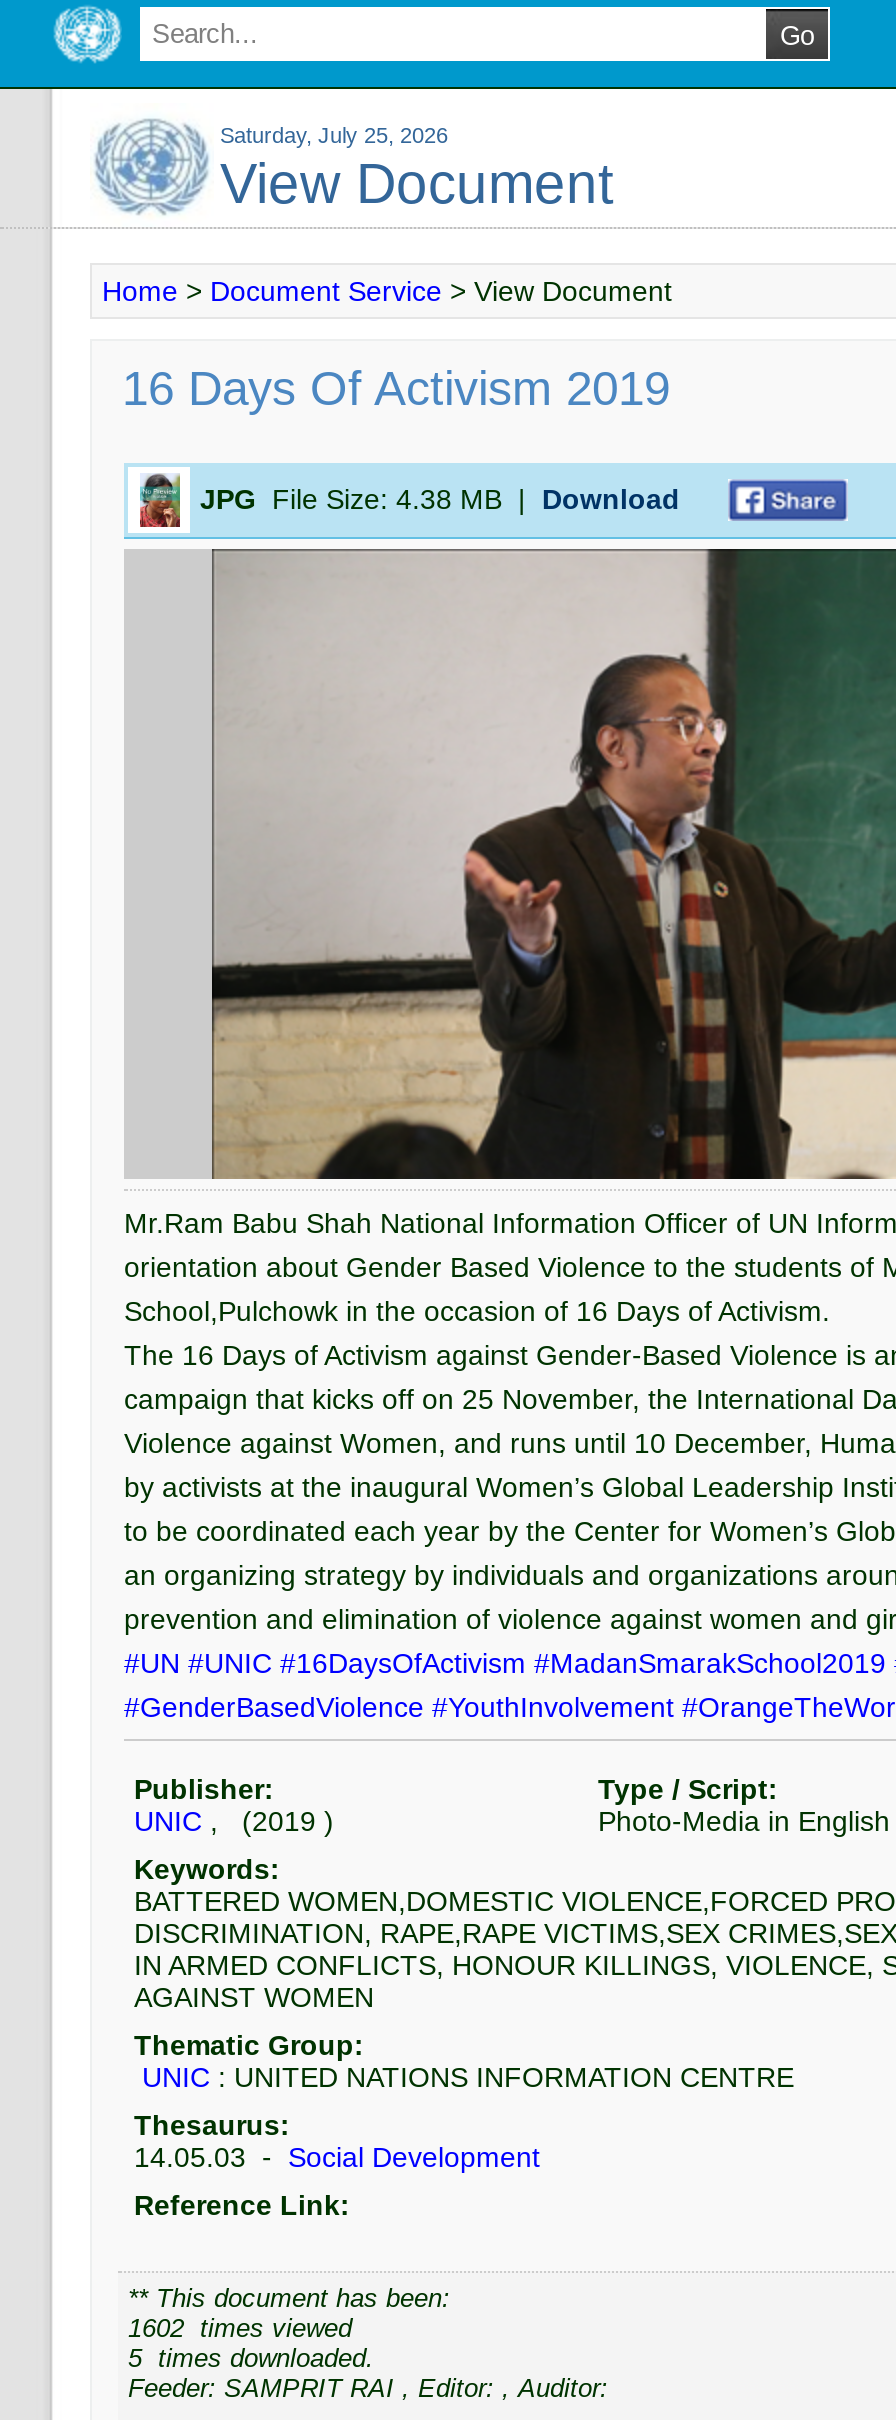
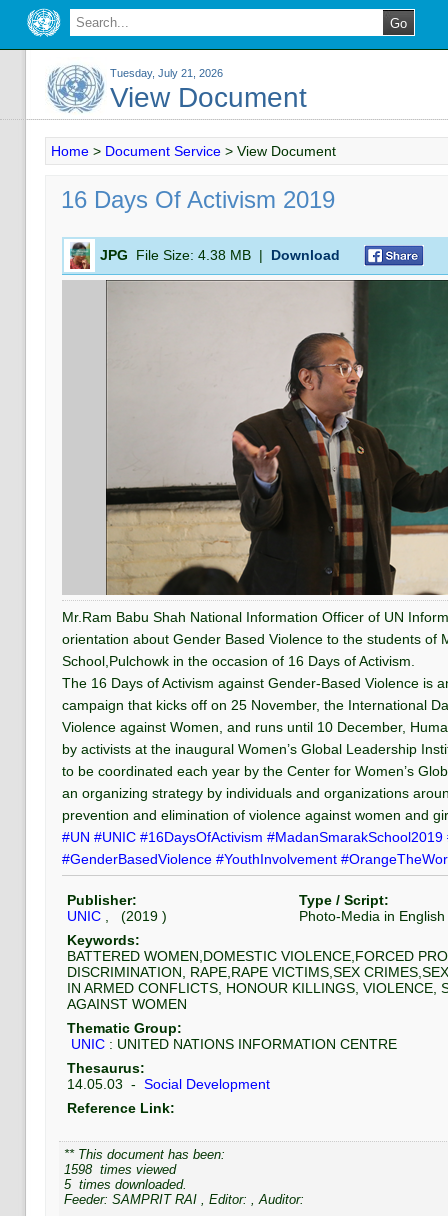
[220,123,448,147] Saturday, July 25, 2026 -> [110,67,223,79] Tuesday, July 21, 2026
[128,2313,352,2343] 1602 times viewed -> [64,1162,176,1177] 1598 times viewed

